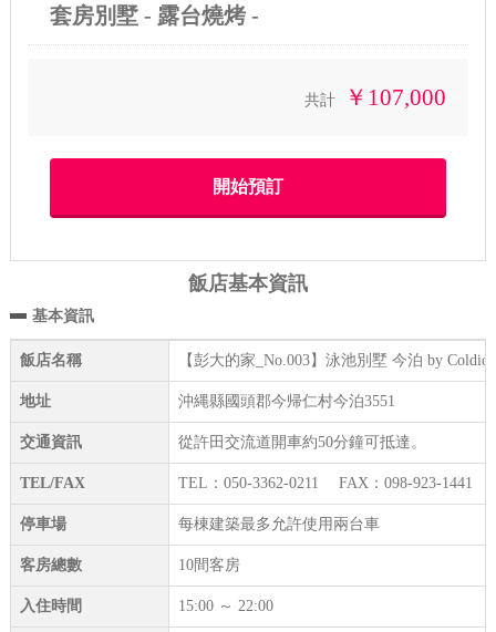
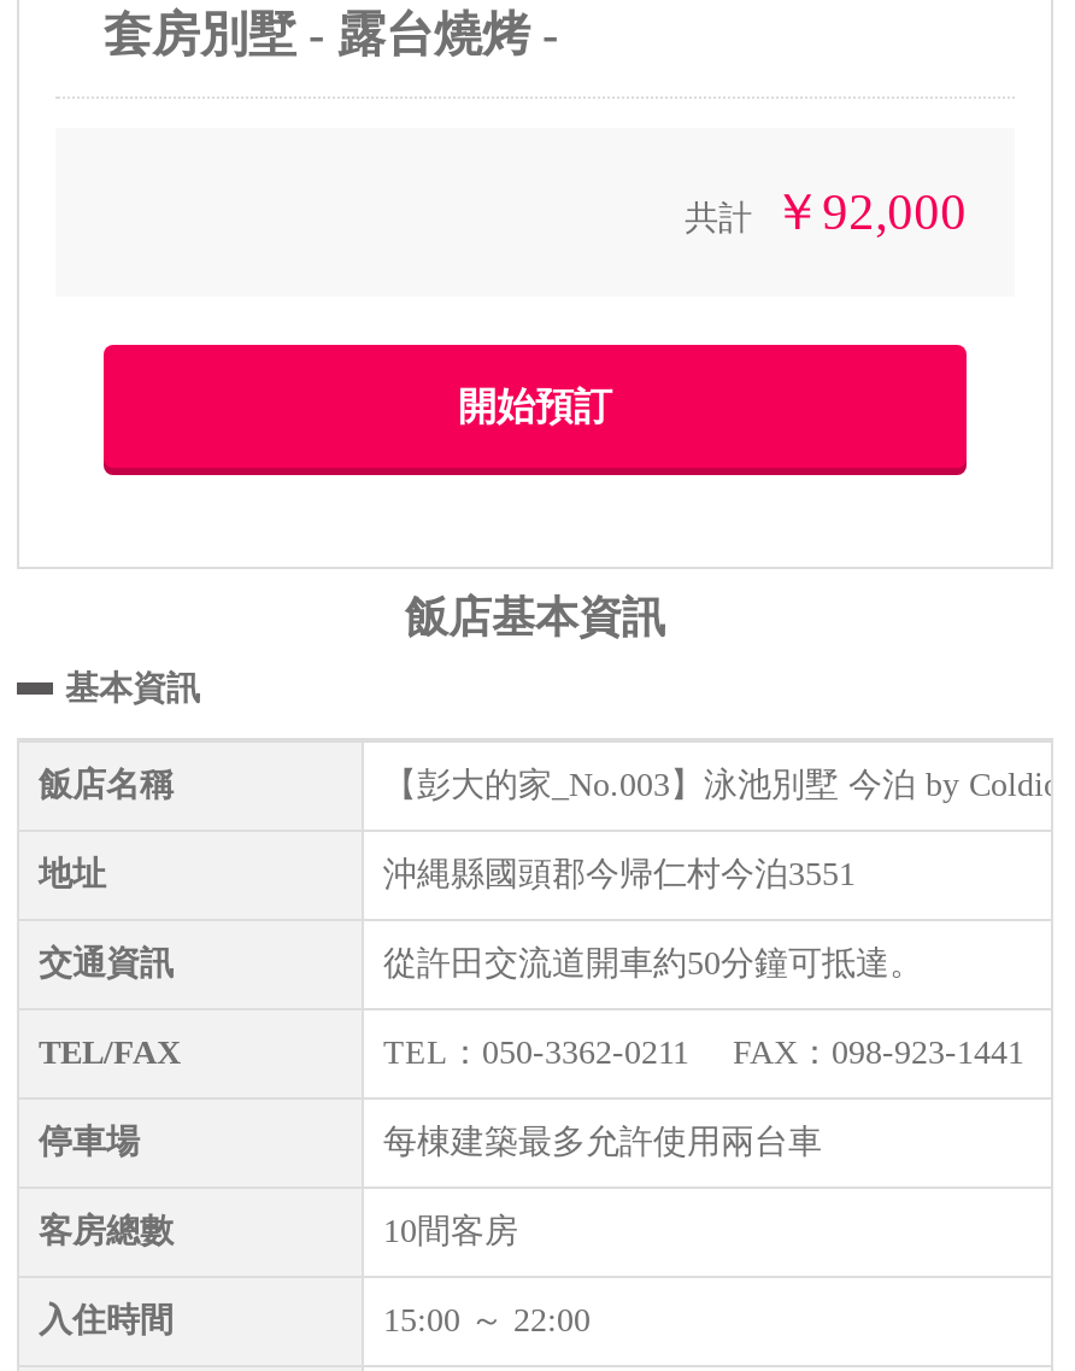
[305,84,446,111] 共計 ￥107,000 -> [685,184,967,241] 共計 ￥92,000

